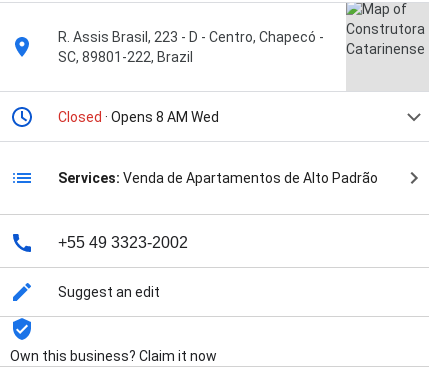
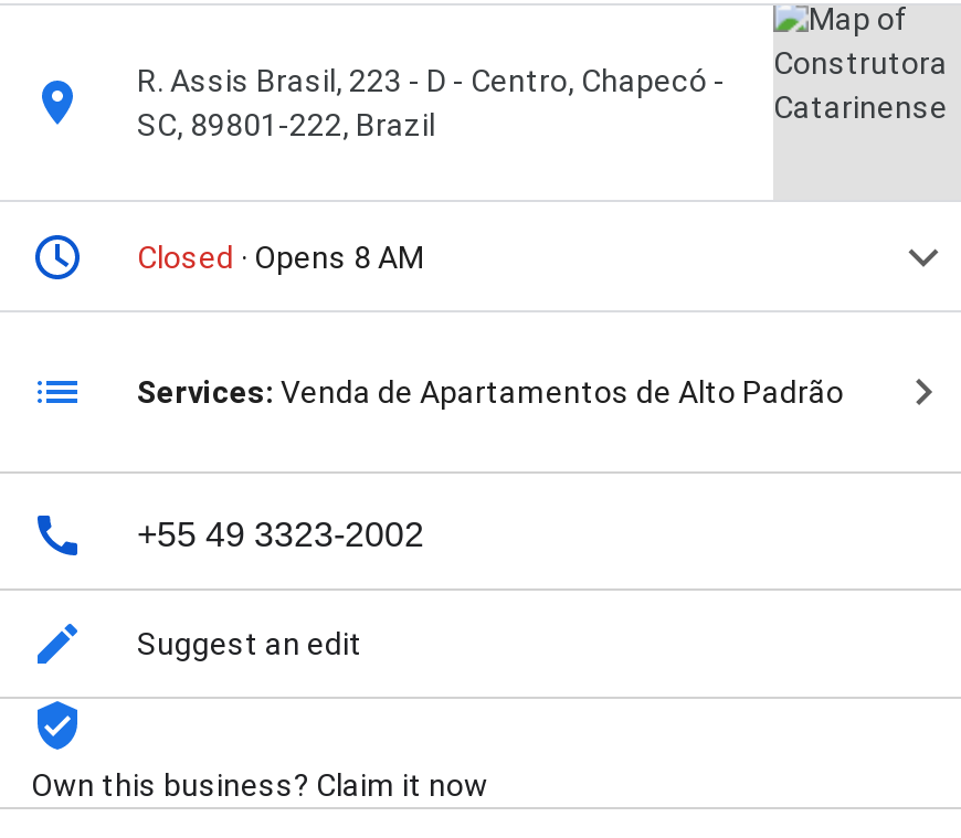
[58,109,219,125] Closed · Opens 8 AM Wed -> [137,240,424,275] Closed · Opens 8 AM

